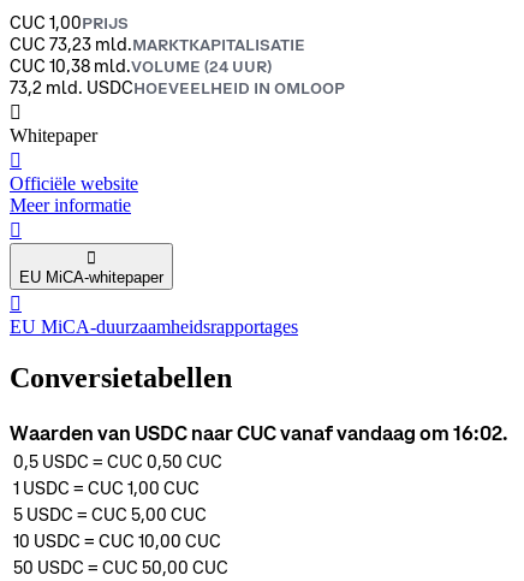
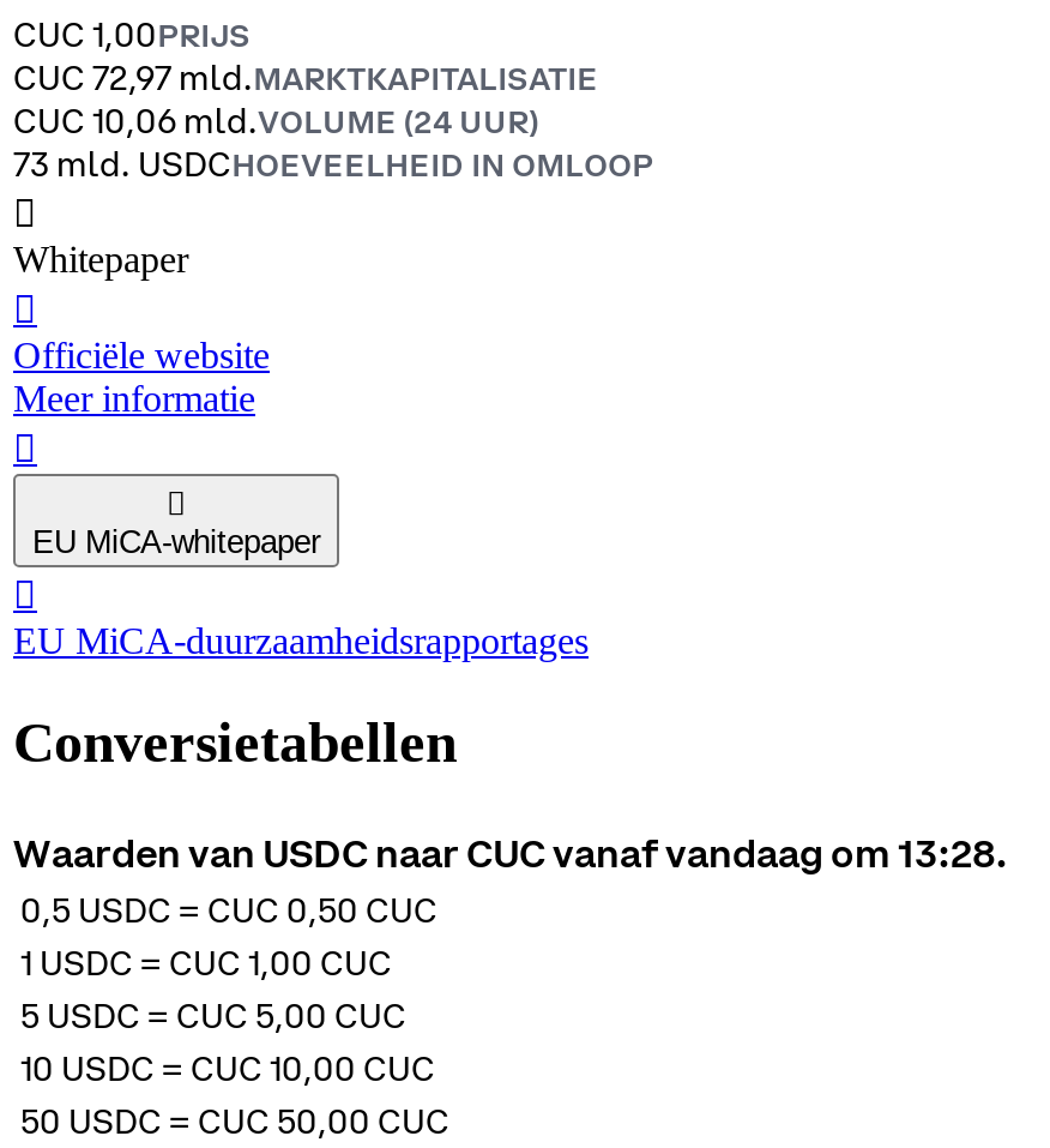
[10,33,305,55] CUC 73,23 mld.MARKTKAPITALISATIE -> [13,56,598,99] CUC 72,97 mld.MARKTKAPITALISATIE
[10,55,272,77] CUC 10,38 mld.VOLUME (24 UUR) -> [13,99,538,142] CUC 10,06 mld.VOLUME (24 UUR)
[10,77,345,98] 73,2 mld. USDCHOEVEELHEID IN OMLOOP -> [13,142,653,185] 73 mld. USDCHOEVEELHEID IN OMLOOP
[10,420,508,444] Waarden van USDC naar CUC vanaf vandaag om 16:02. -> [13,828,1008,876] Waarden van USDC naar CUC vanaf vandaag om 13:28.

